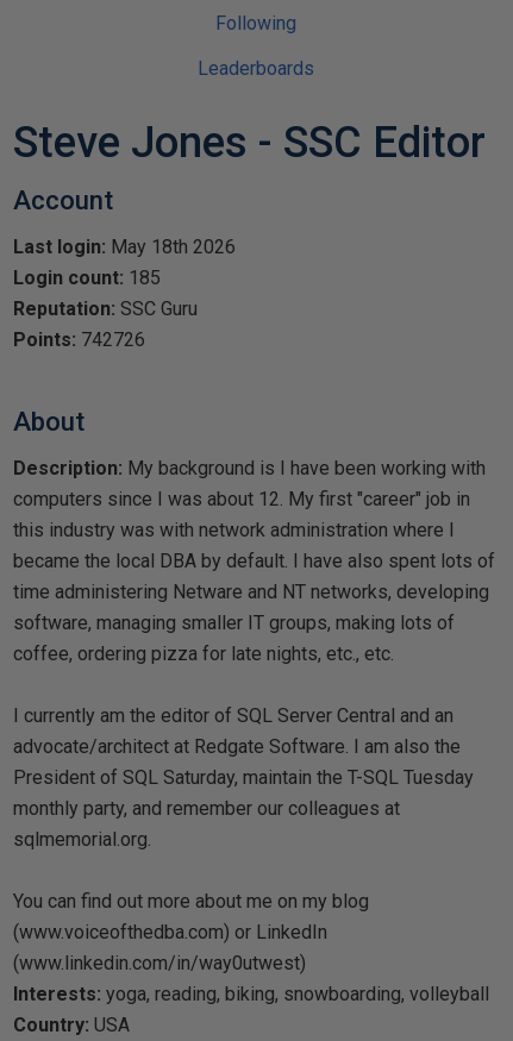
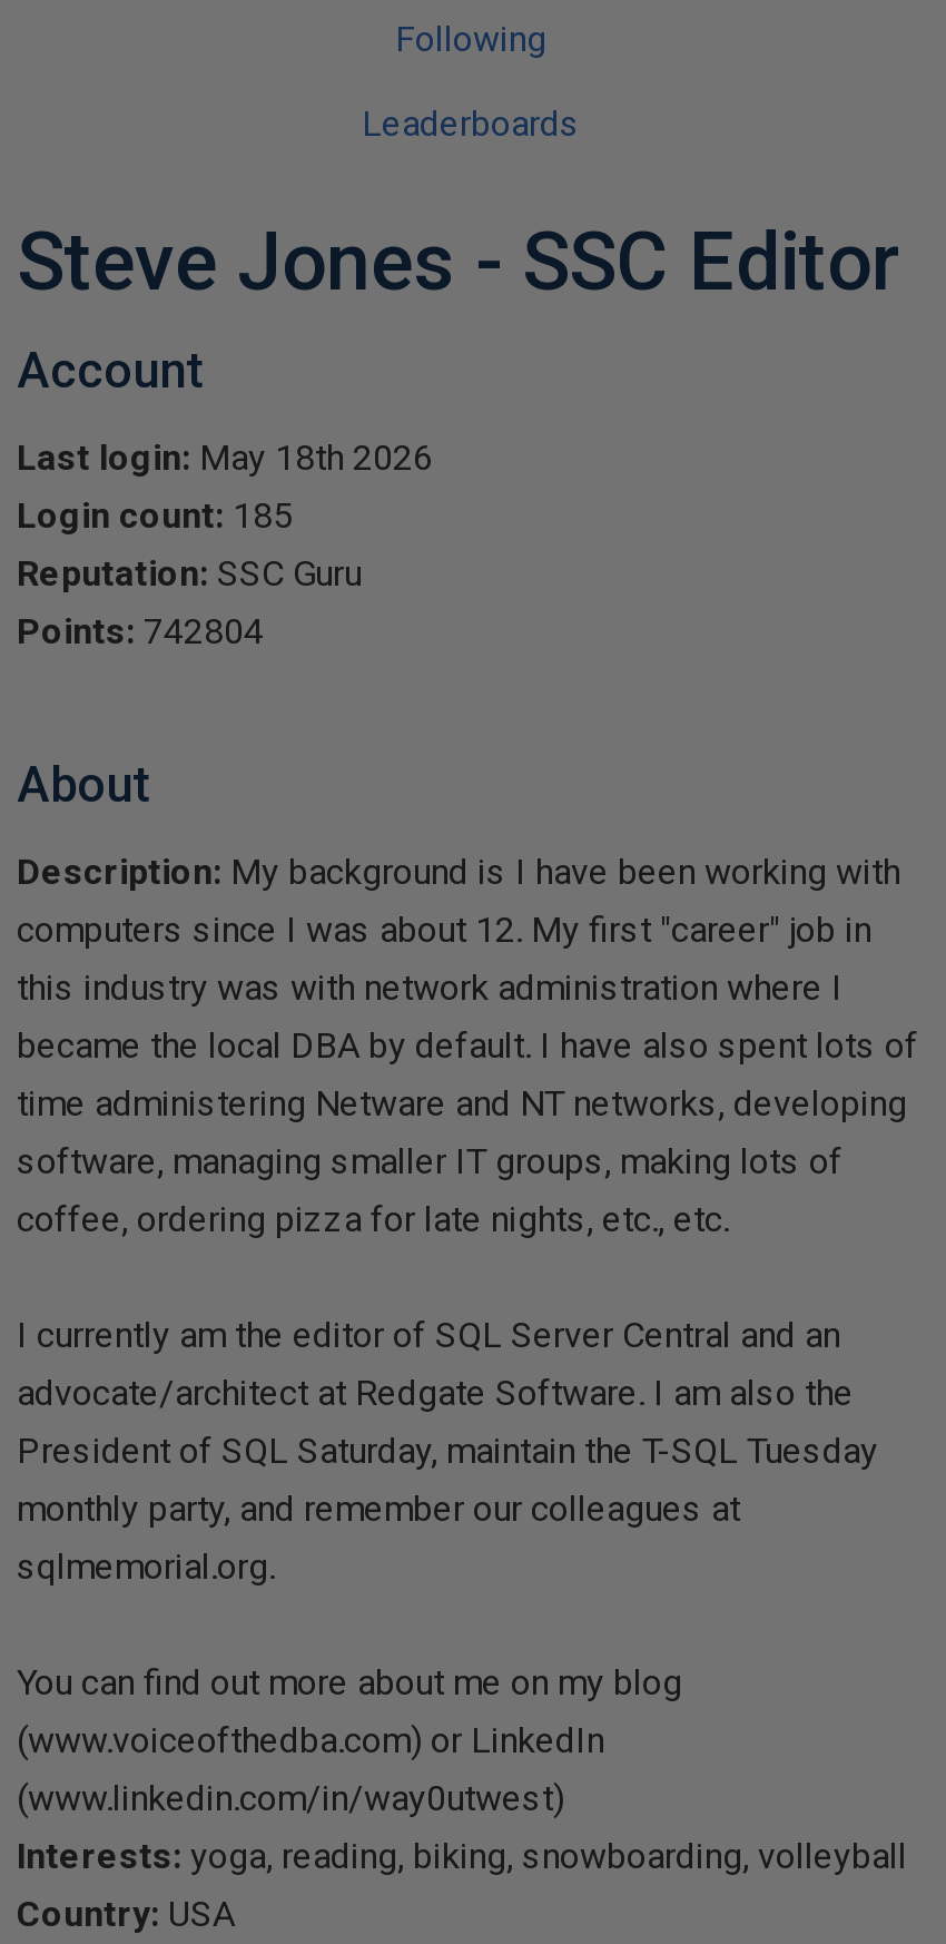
[13,328,145,351] Points: 742726 -> [17,610,264,652] Points: 742804

